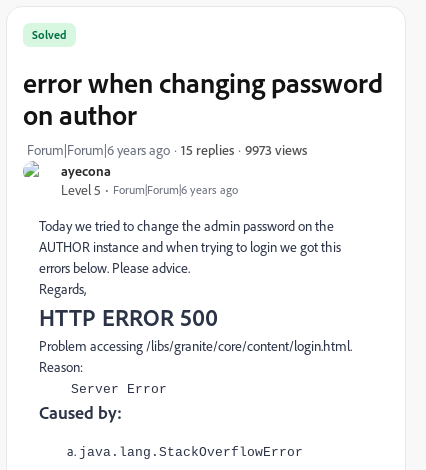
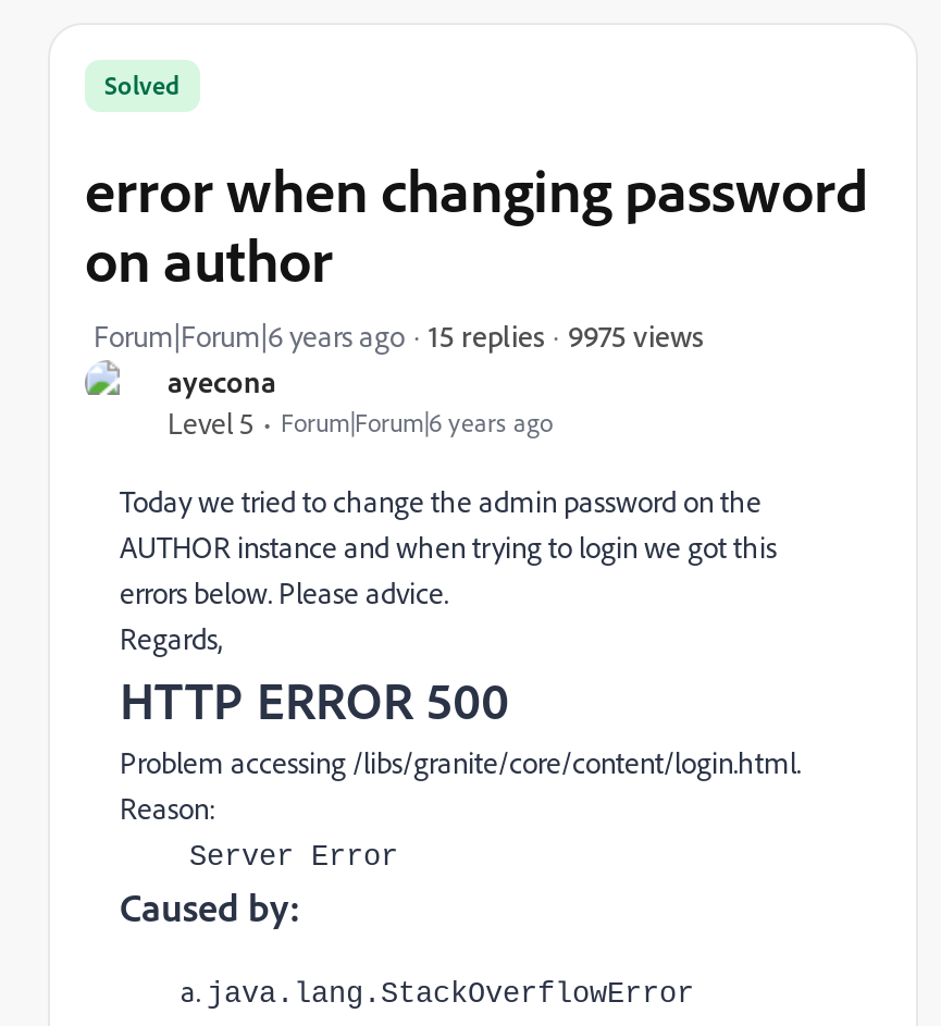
[245,140,307,157] 9973 views -> [568,316,703,353] 9975 views

